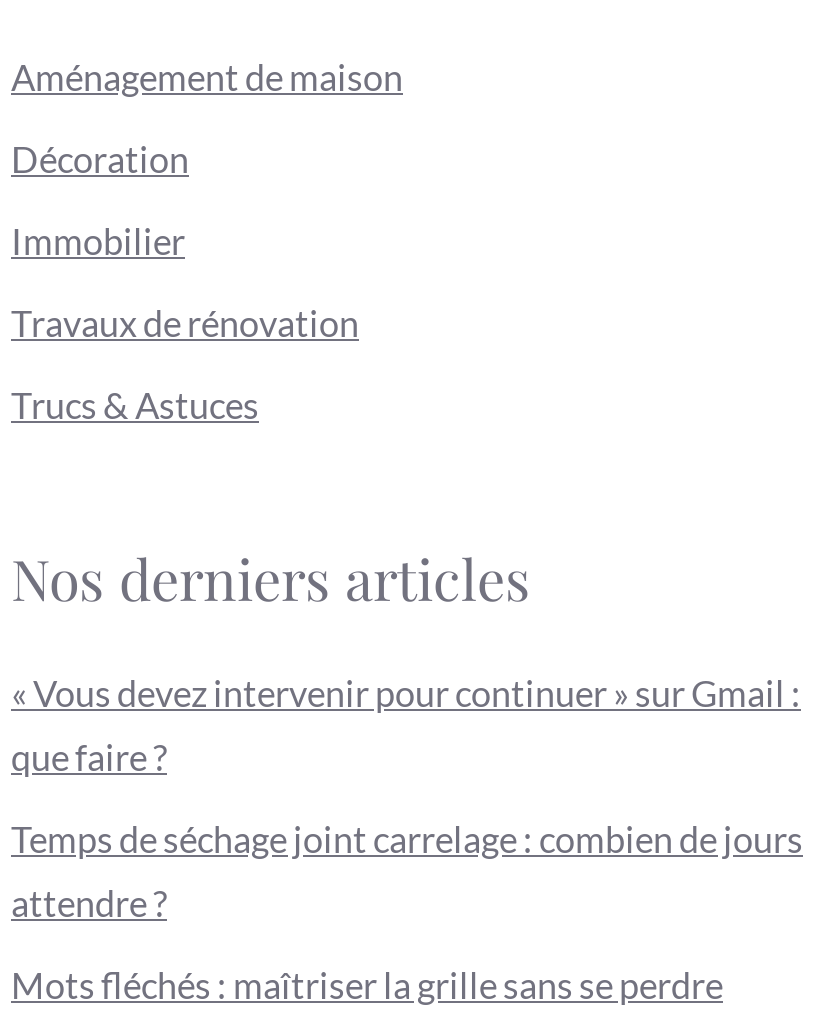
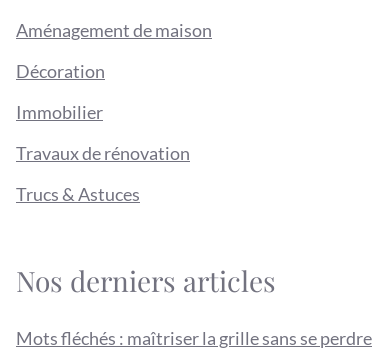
[11,670,803,924] « Vous devez intervenir pour continuer » sur Gmail : | que faire ? | Temps de séchage joint carrelage : combien de jours | attendre ? -> none

